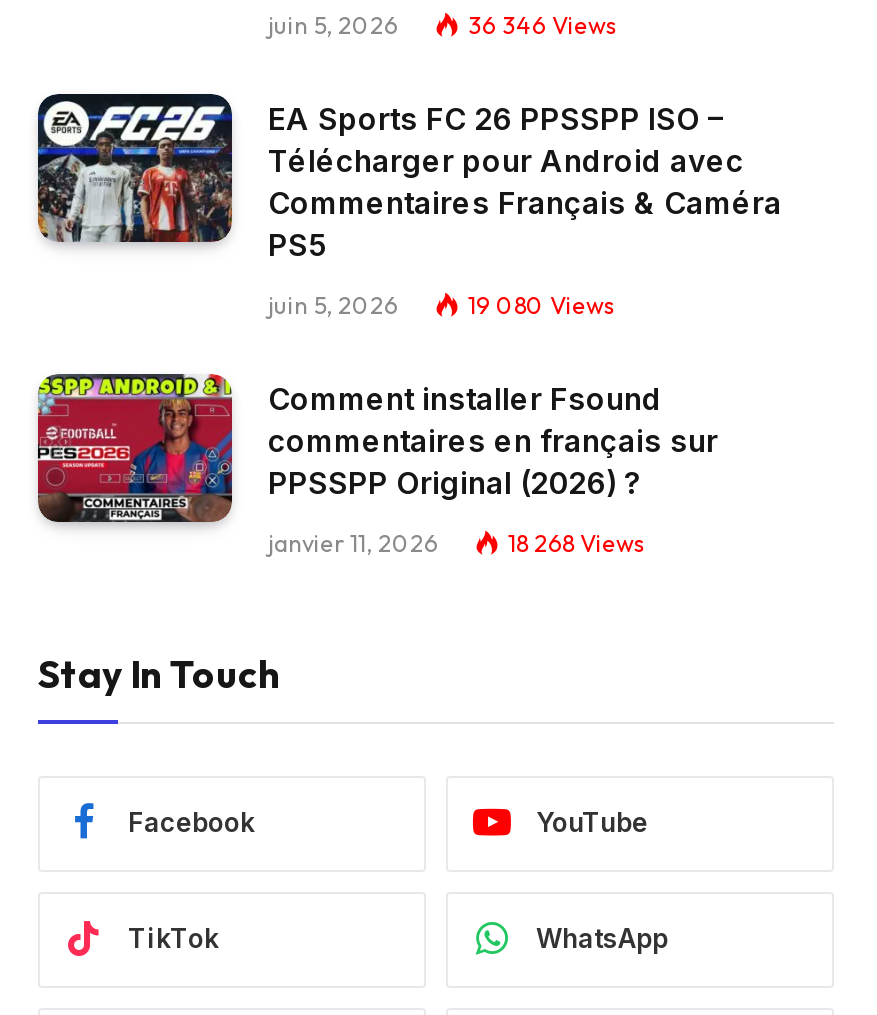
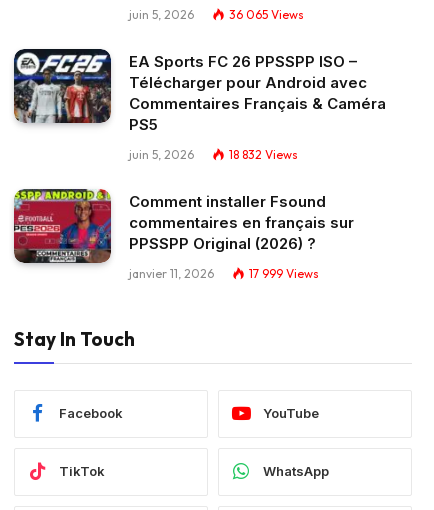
[468,10,618,40] 36 346 Views -> [229,7,304,22] 36 065 Views
[468,290,616,320] 19 080 Views -> [229,147,298,162] 18 832 Views
[508,528,646,558] 18 268 Views -> [249,266,319,281] 17 999 Views

